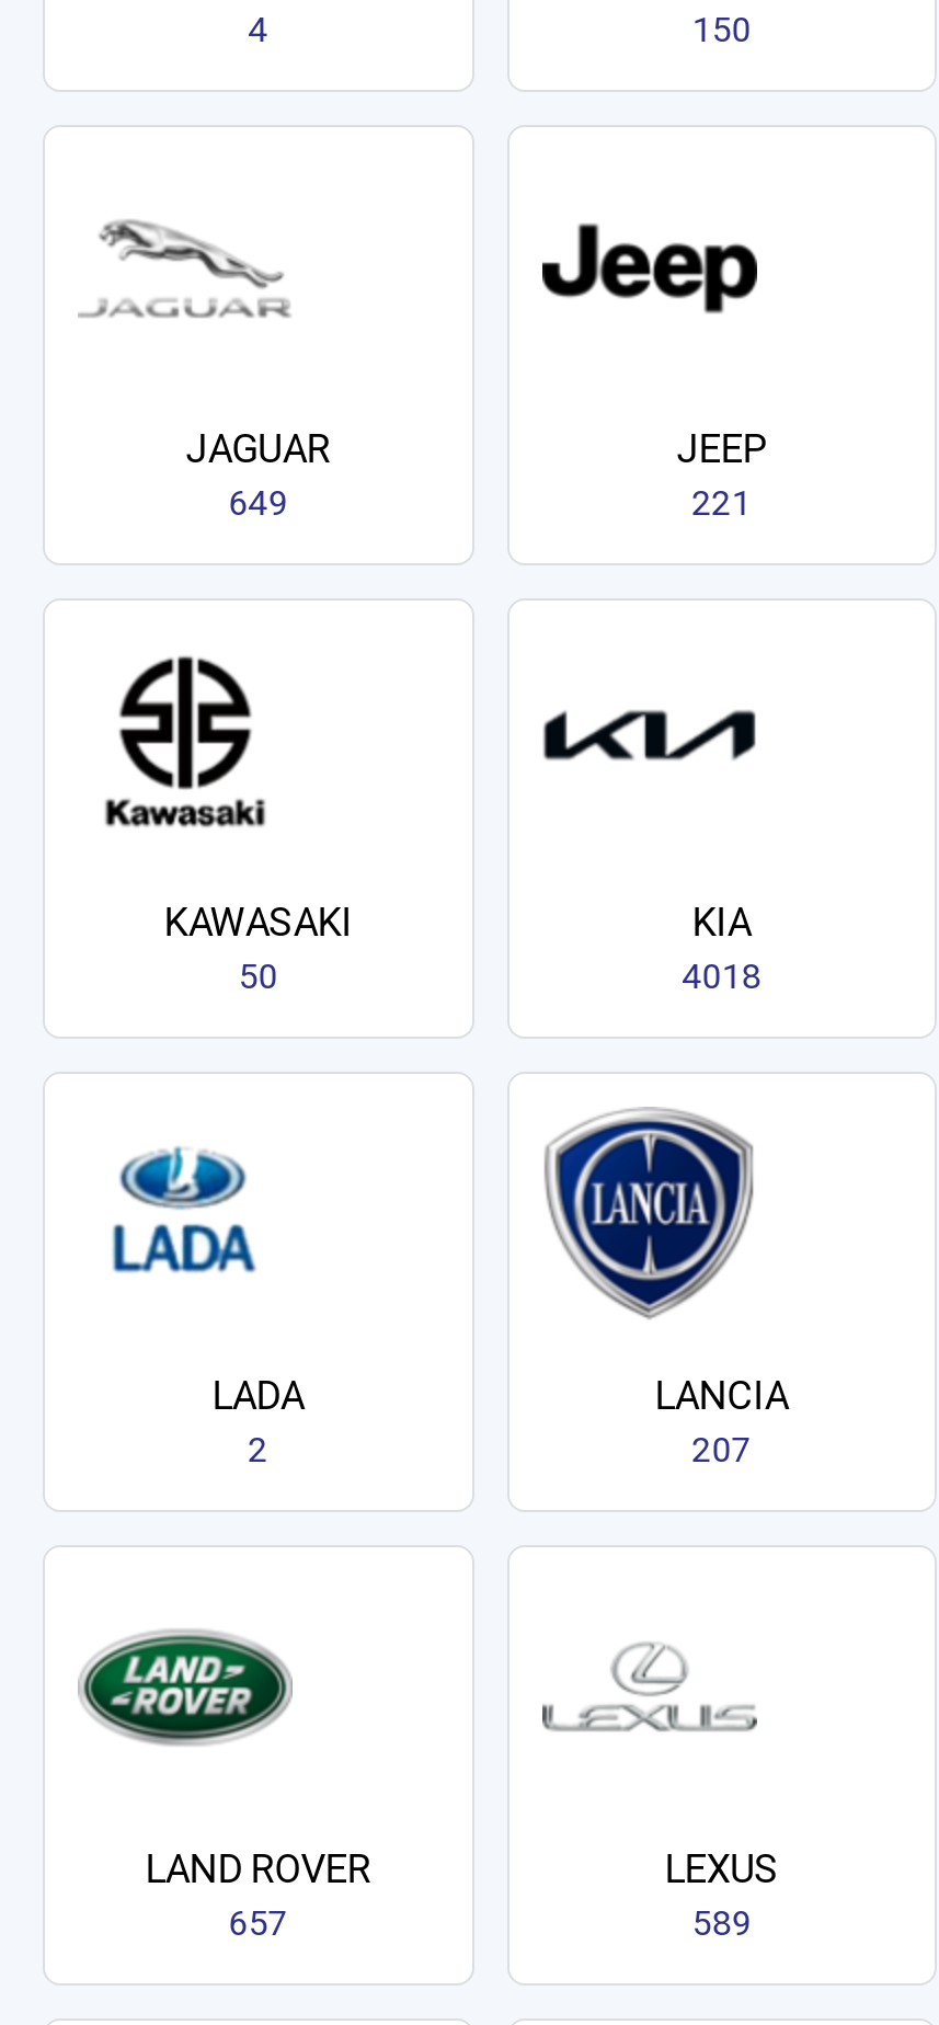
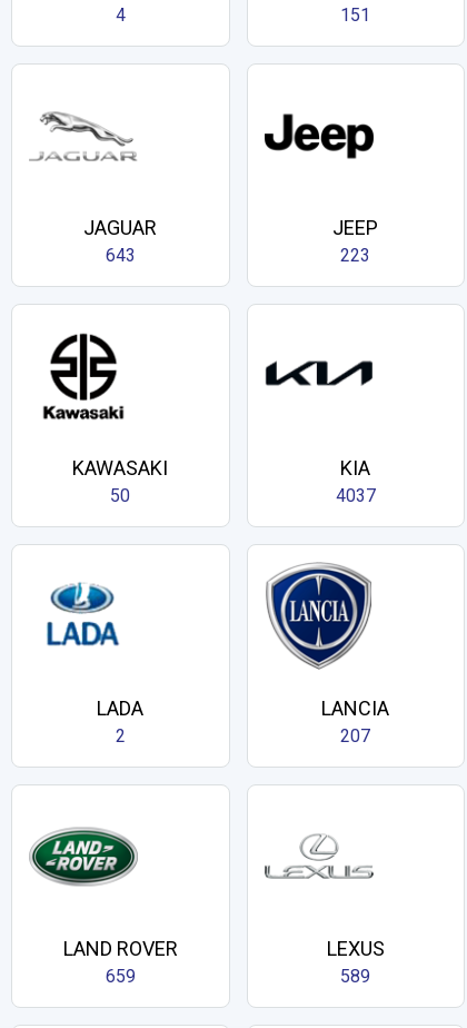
[692,9,751,50] 150 -> [340,4,370,26] 151
[229,482,288,524] 649 -> [105,245,135,266] 643
[692,482,751,524] 221 -> [340,245,370,266] 223
[682,956,761,997] 4018 -> [336,485,376,506] 4037
[229,1902,288,1944] 657 -> [105,966,135,987] 659

